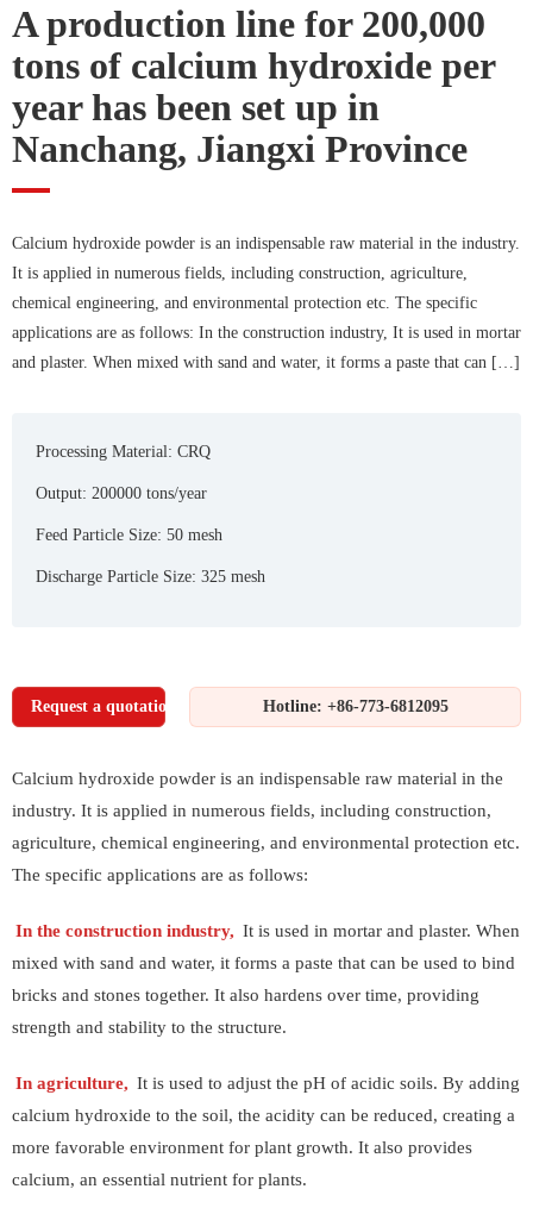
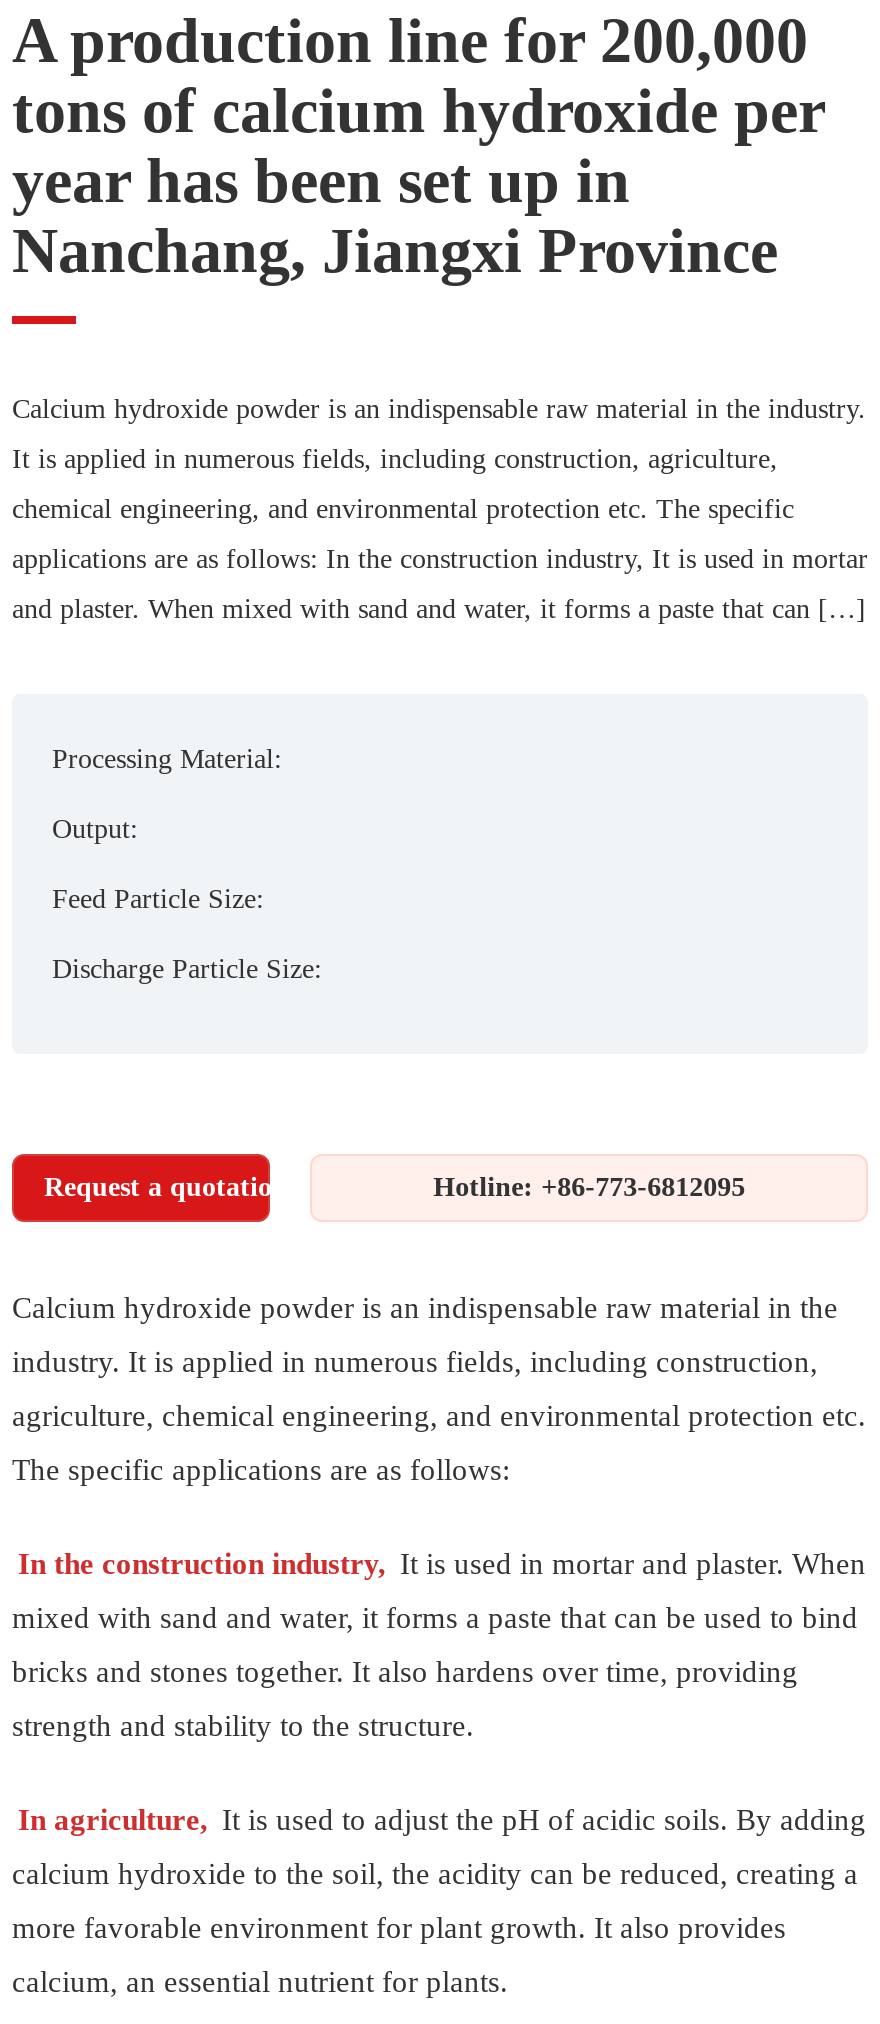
[36,443,211,461] Processing Material: CRQ -> [52,744,282,774] Processing Material:
[36,484,207,502] Output: 200000 tons/year -> [52,814,138,844] Output:
[36,526,222,544] Feed Particle Size: 50 mesh -> [52,884,264,914] Feed Particle Size:
[36,568,265,586] Discharge Particle Size: 325 mesh -> [52,954,322,984] Discharge Particle Size:

